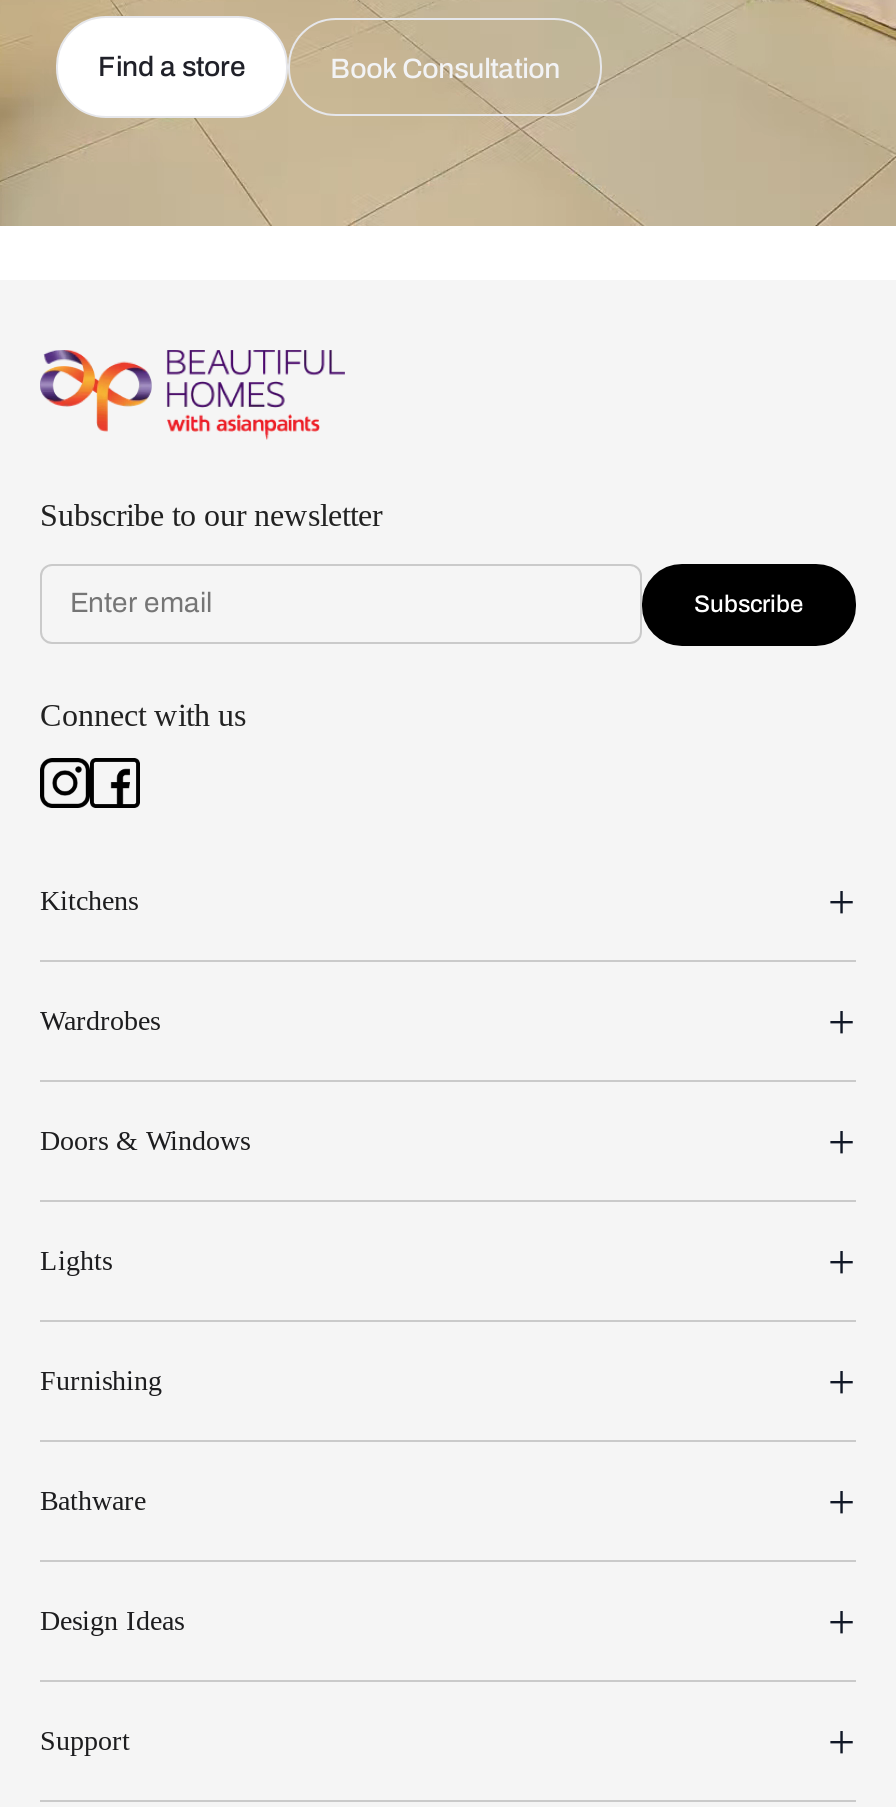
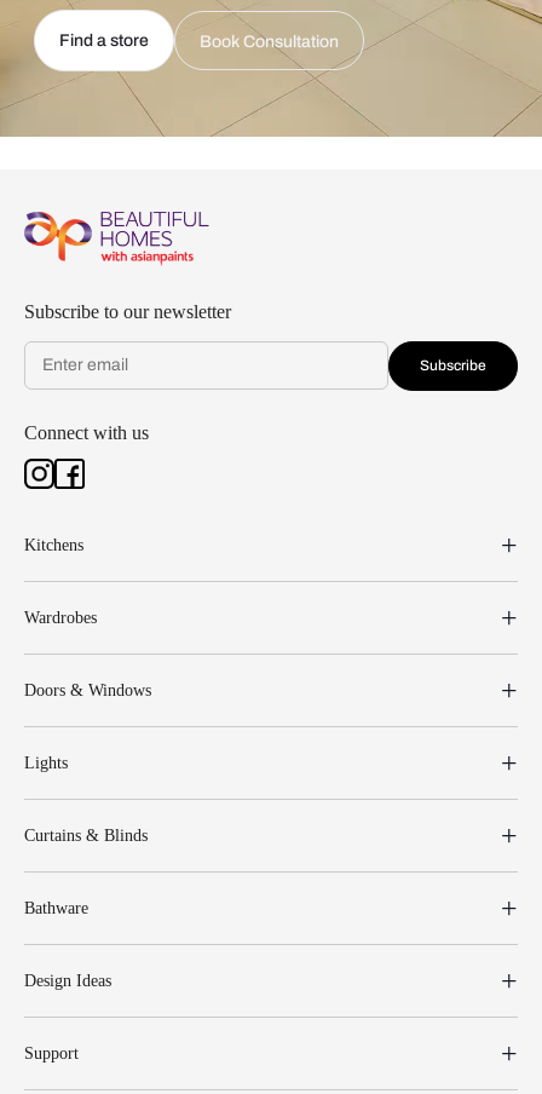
[40,1366,162,1396] Furnishing -> [24,827,148,845] Curtains & Blinds

